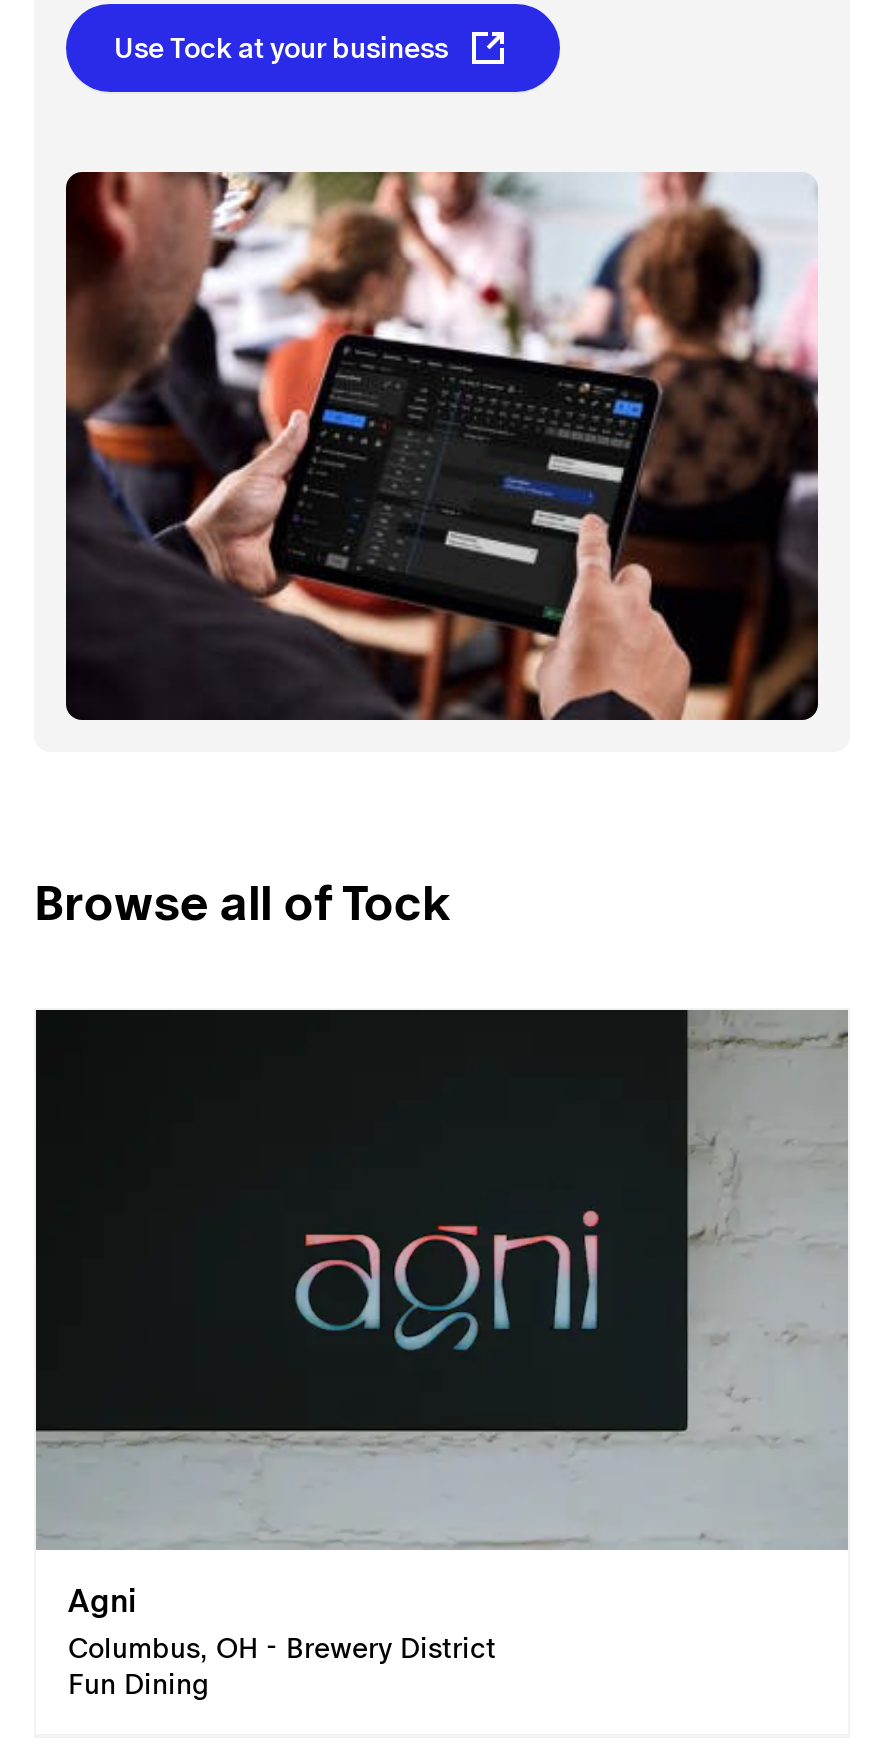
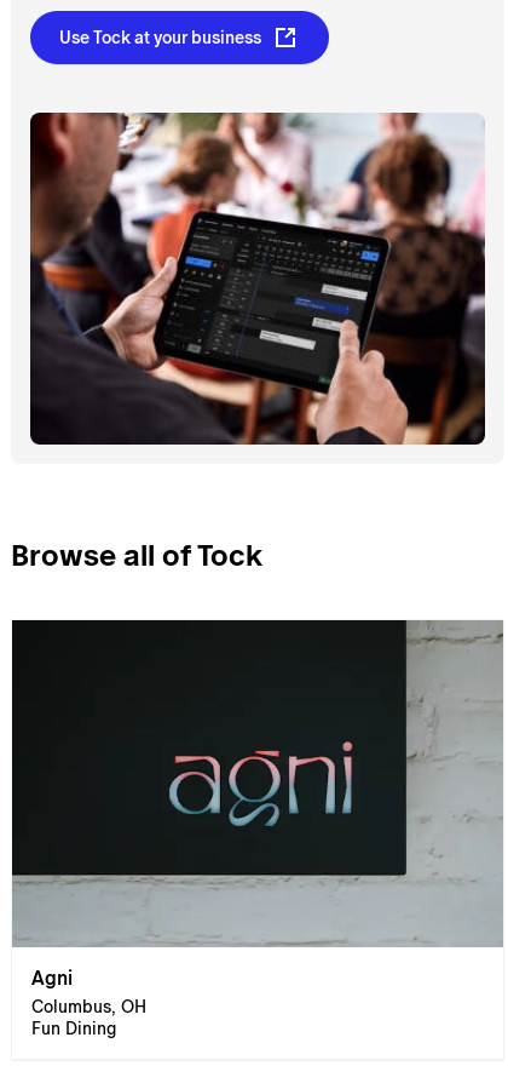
[68,1633,496,1665] Columbus, OH - Brewery District -> [31,997,146,1017] Columbus, OH

